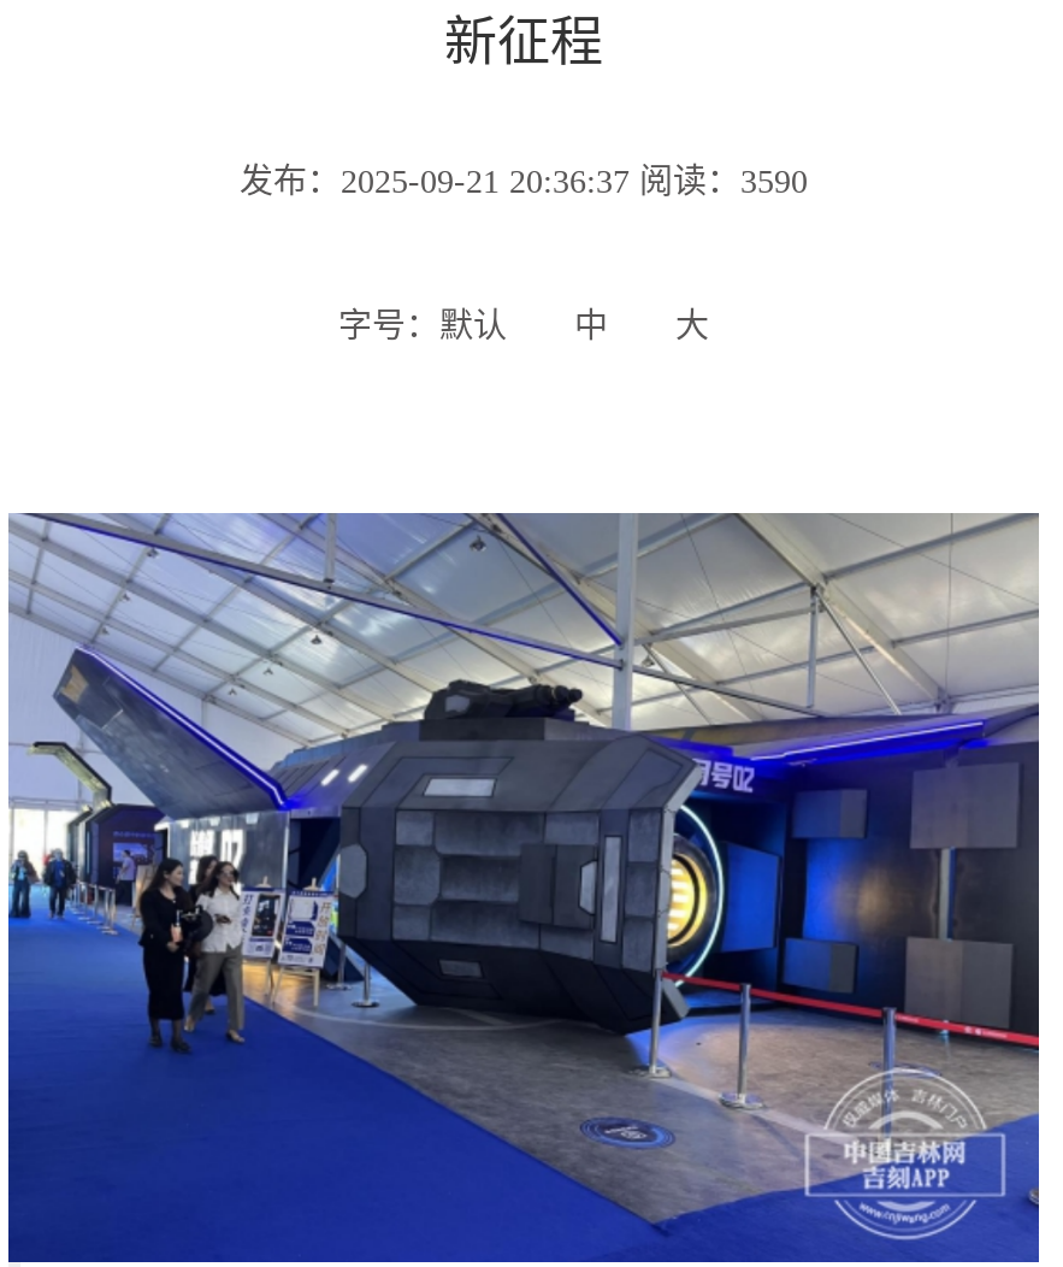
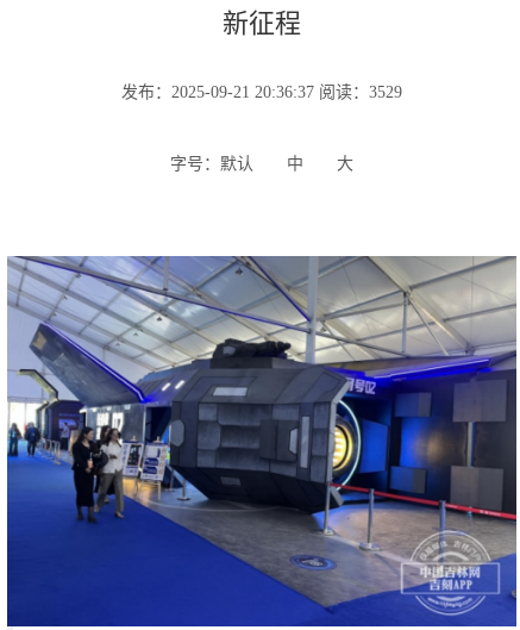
[240,164,808,200] 发布：2025-09-21 20:36:37 阅读：3590 -> [121,83,402,101] 发布：2025-09-21 20:36:37 阅读：3529

